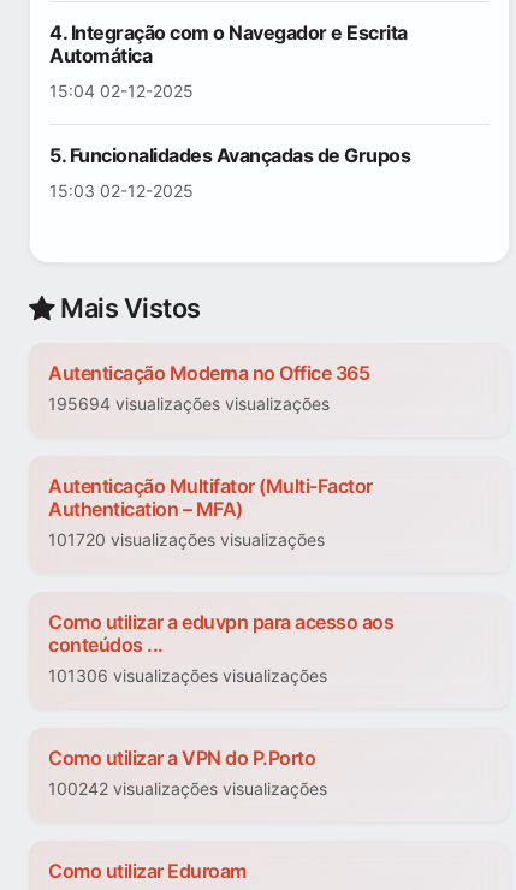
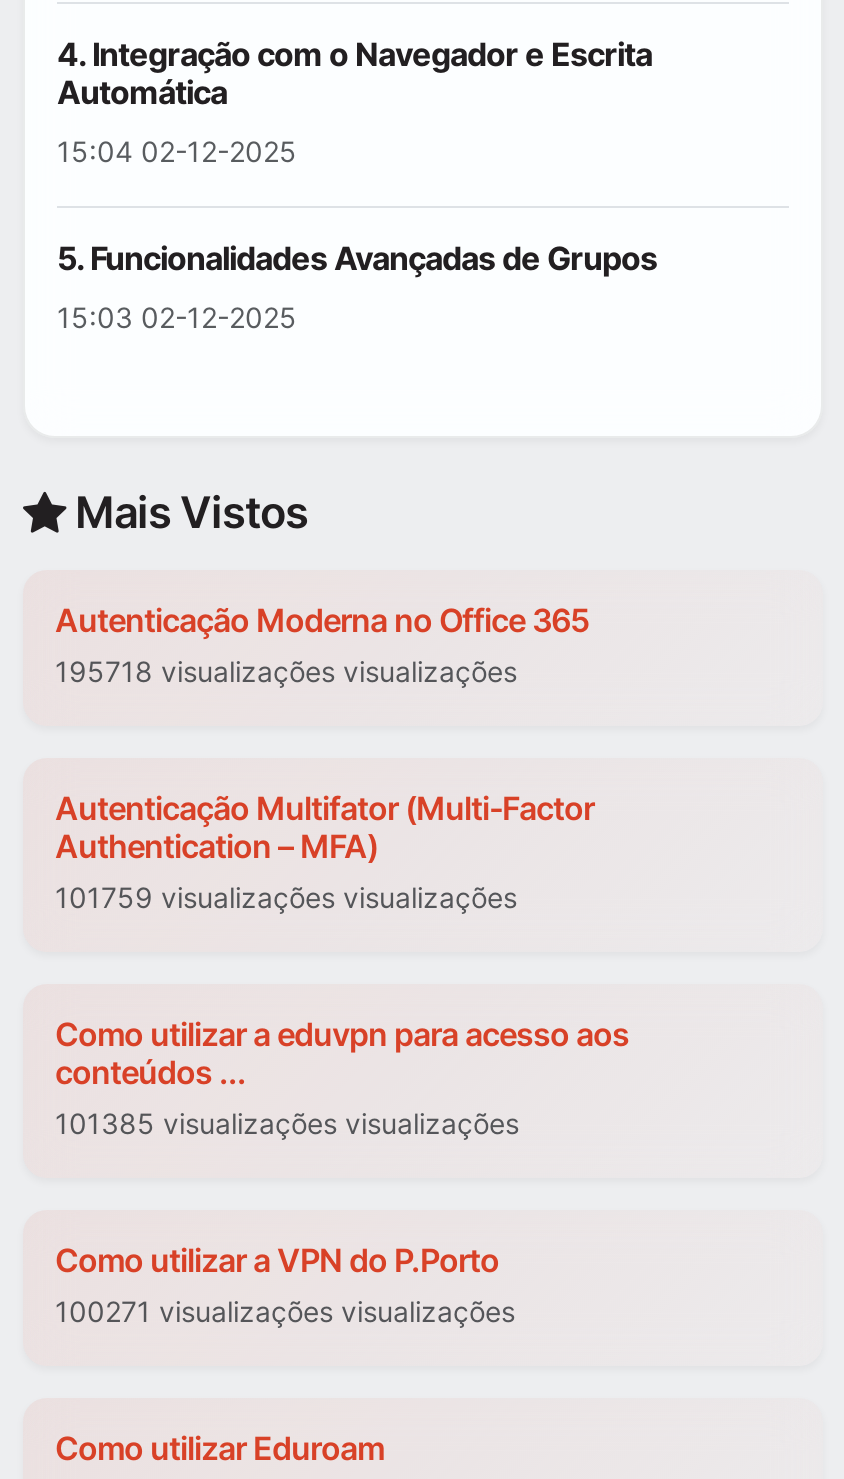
[48,394,330,414] 195694 visualizações visualizações -> [55,655,517,689] 195718 visualizações visualizações
[48,530,325,550] 101720 visualizações visualizações -> [55,881,517,915] 101759 visualizações visualizações
[48,666,327,686] 101306 visualizações visualizações -> [55,1107,519,1141] 101385 visualizações visualizações
[48,779,327,799] 100242 visualizações visualizações -> [55,1295,515,1329] 100271 visualizações visualizações

